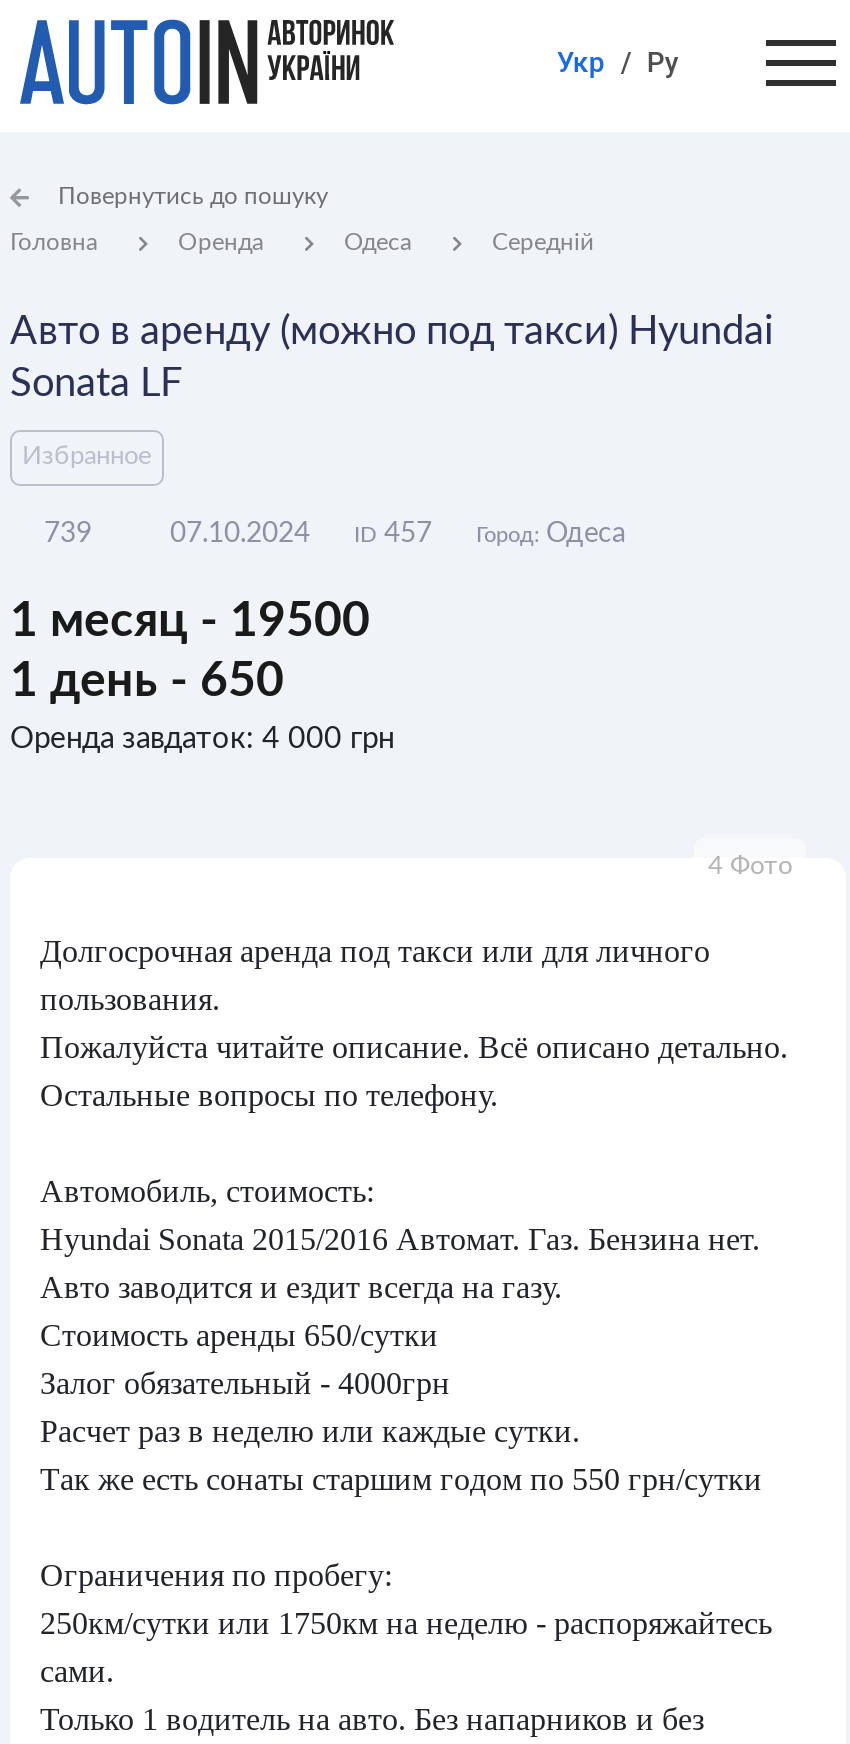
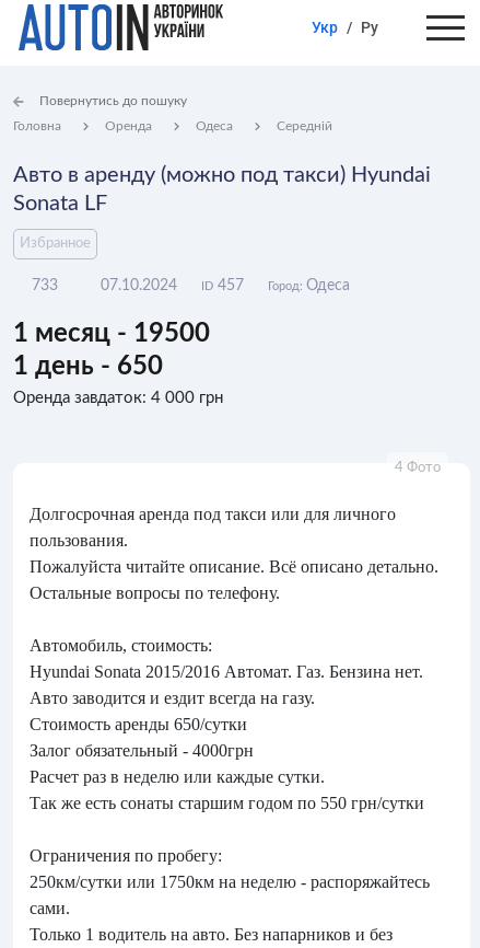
[36,520,92,548] 739 -> [27,278,58,293] 733

